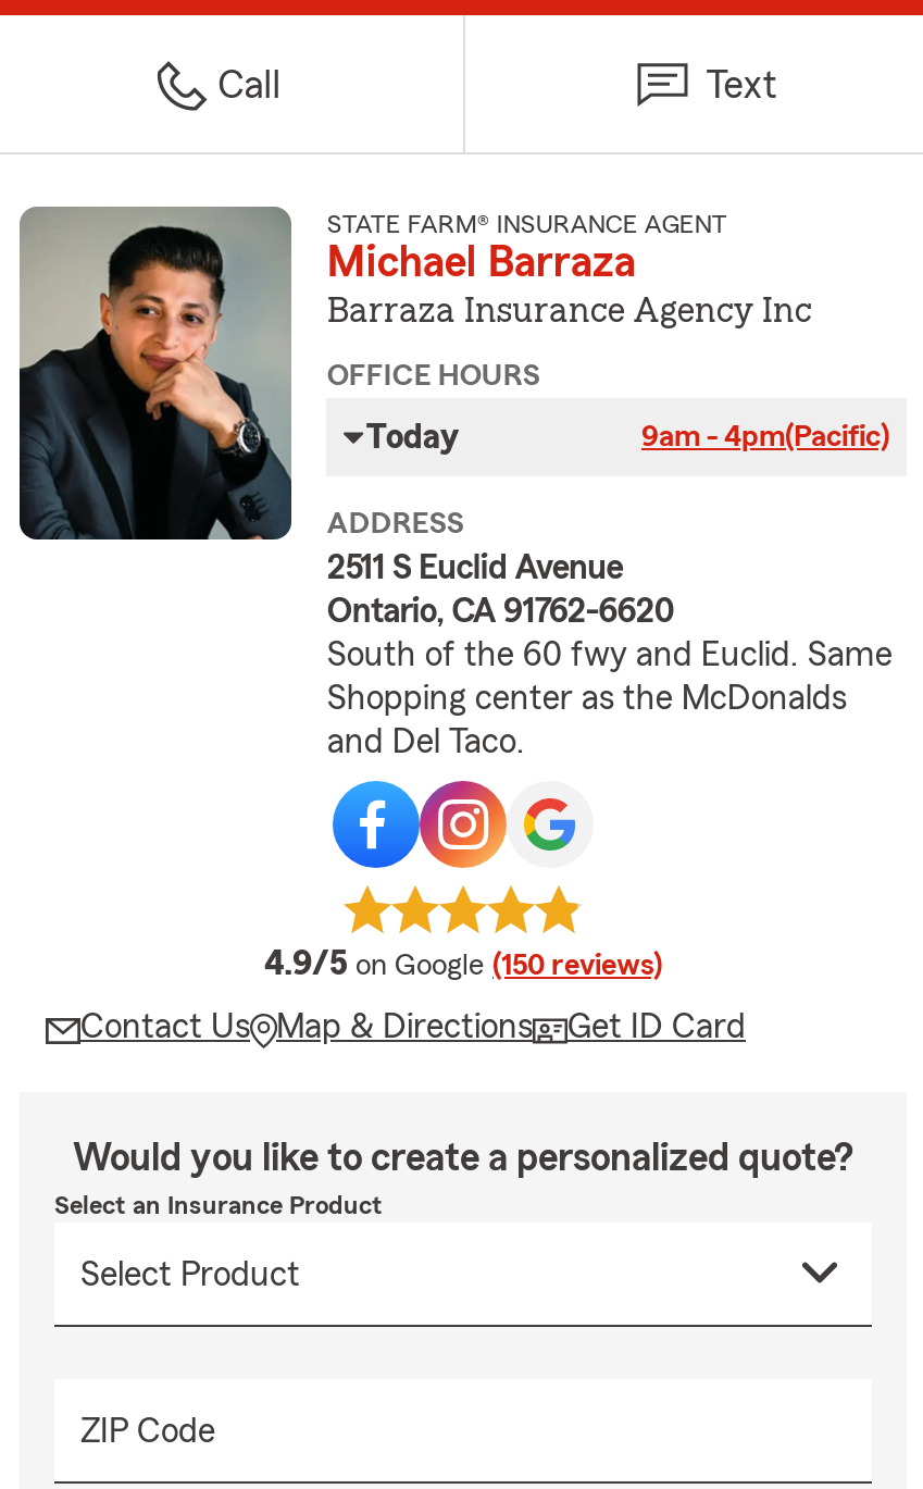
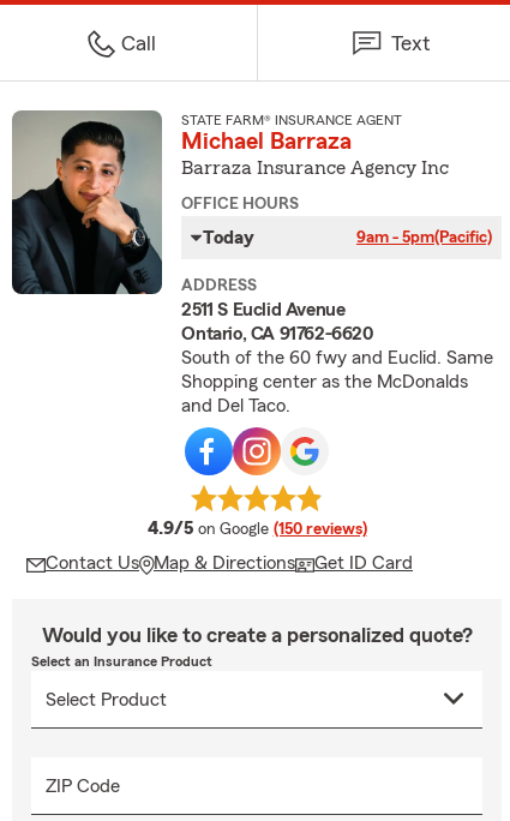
[641,422,889,452] 9am - 4pm(Pacific) -> [356,229,492,246] 9am - 5pm(Pacific)

